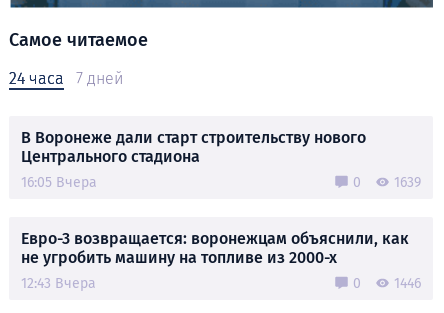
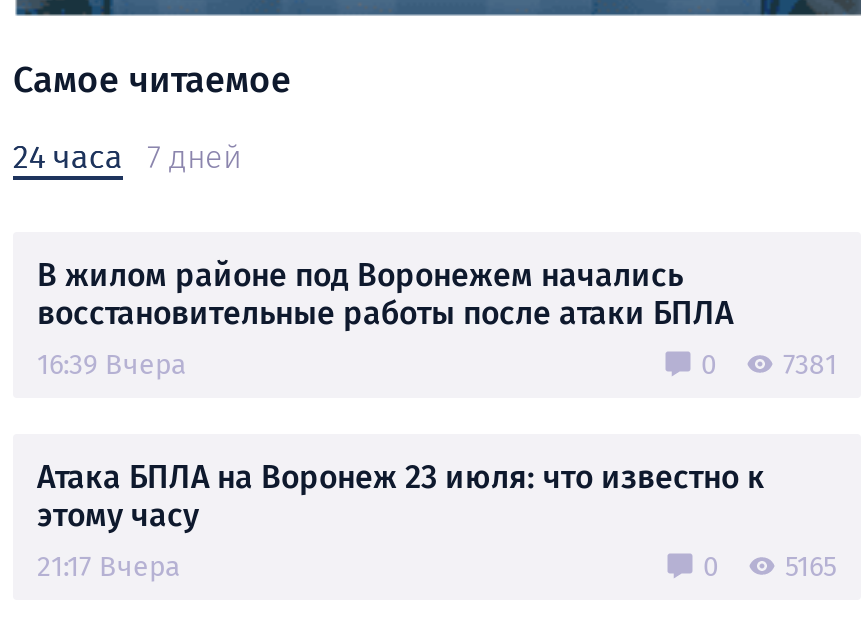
[21,128,366,191] В Воронеже дали старт строительству нового | Центрального стадиона | 16:05 Вчера -> [37,255,733,381] В жилом районе под Воронежем начались | восстановительные работы после атаки БПЛА | 16:39 Вчера
[353,174,421,191] 0 1639 -> [701,347,837,381] 0 7381
[21,229,409,292] Евро-3 возвращается: воронежцам объяснили, как | не угробить машину на топливе из 2000-х | 12:43 Вчера -> [37,457,765,583] Атака БПЛА на Воронеж 23 июля: что известно к | этому часу | 21:17 Вчера
[353,275,421,292] 0 1446 -> [703,549,837,583] 0 5165

